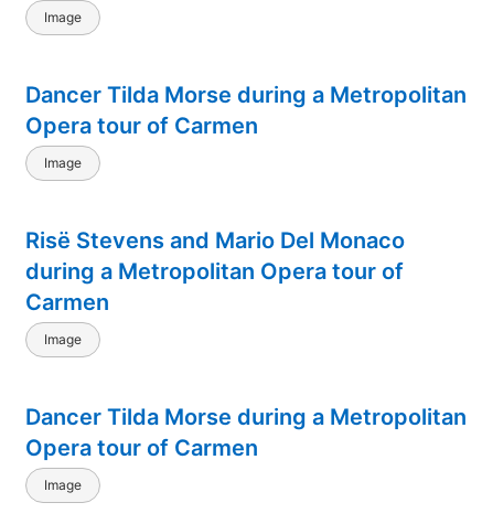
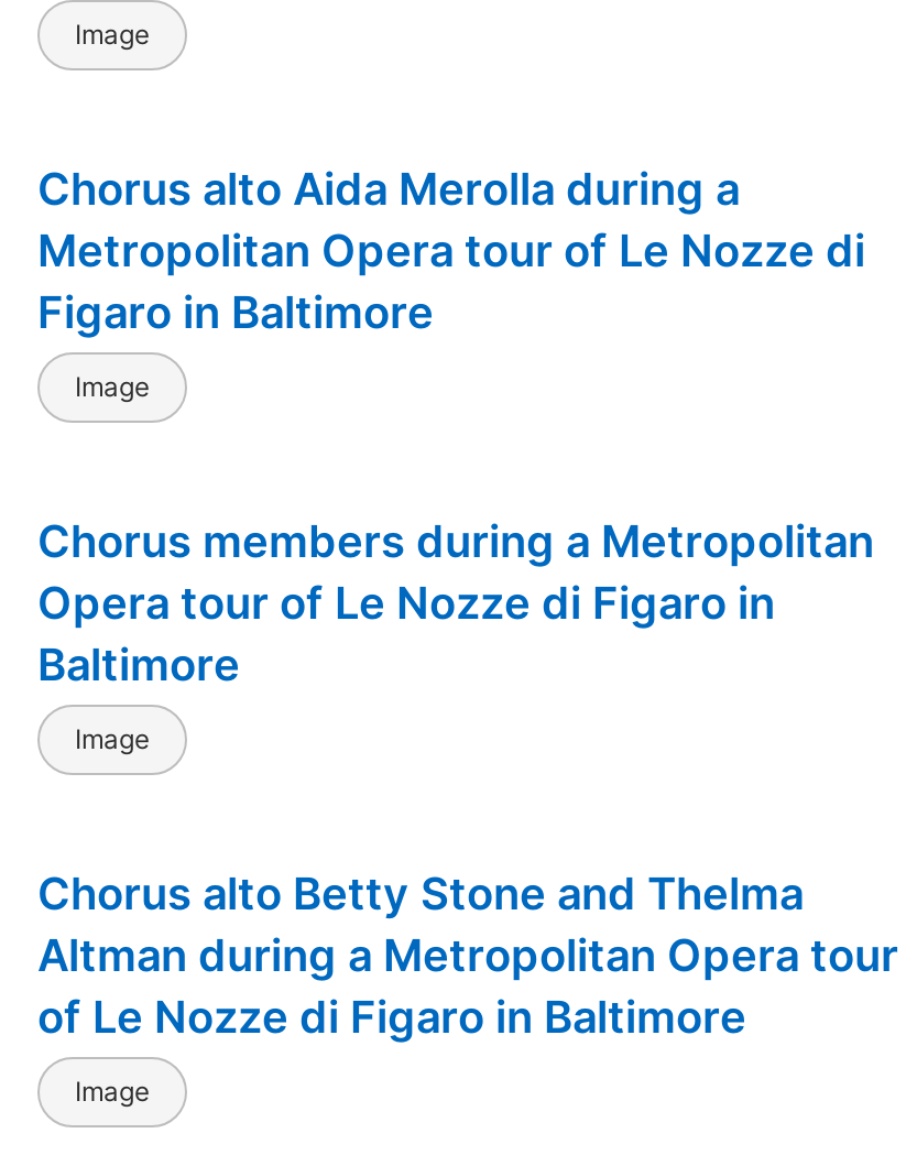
[25,82,467,139] Dancer Tilda Morse during a Metropolitan | Opera tour of Carmen -> [37,163,865,339] Chorus alto Aida Merolla during a | Metropolitan Opera tour of Le Nozze di | Figaro in Baltimore
[25,227,405,316] Risë Stevens and Mario Del Monaco | during a Metropolitan Opera tour of | Carmen -> [37,515,874,691] Chorus members during a Metropolitan | Opera tour of Le Nozze di Figaro in | Baltimore
[25,404,467,461] Dancer Tilda Morse during a Metropolitan | Opera tour of Carmen -> [37,868,898,1044] Chorus alto Betty Stone and Thelma | Altman during a Metropolitan Opera tour | of Le Nozze di Figaro in Baltimore

